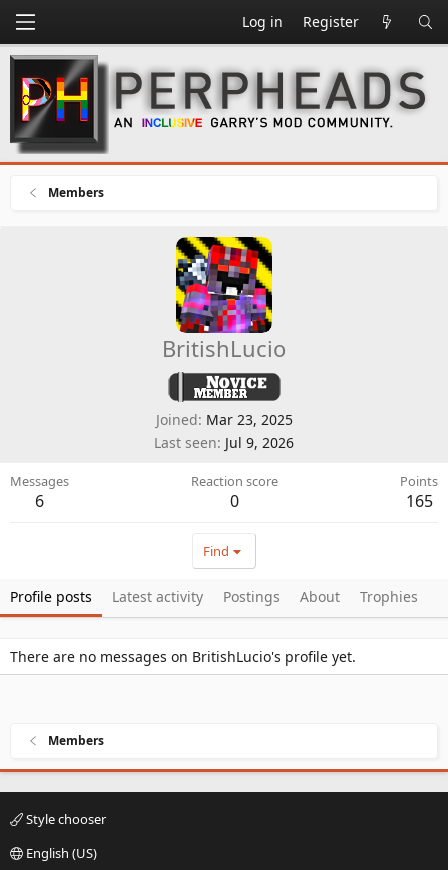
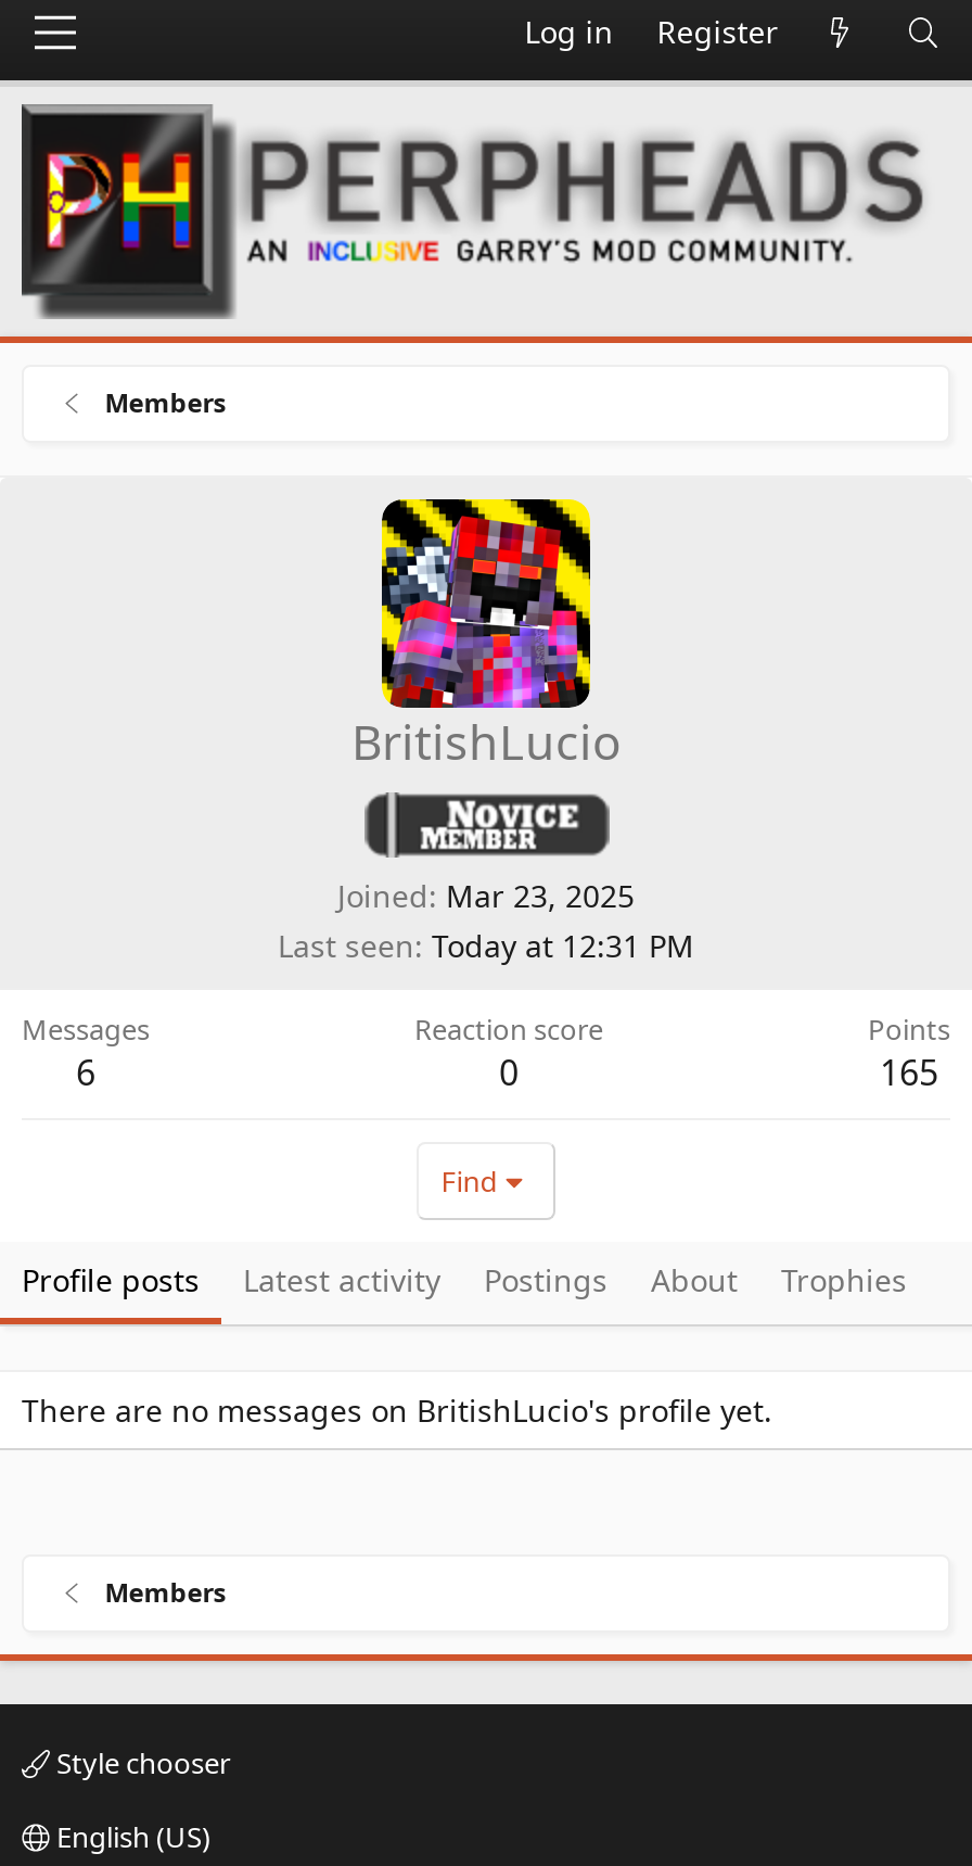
[154,433,294,452] Last seen Jul 9, 2026 -> [278,925,694,966] Last seen Today at 12:31 PM

